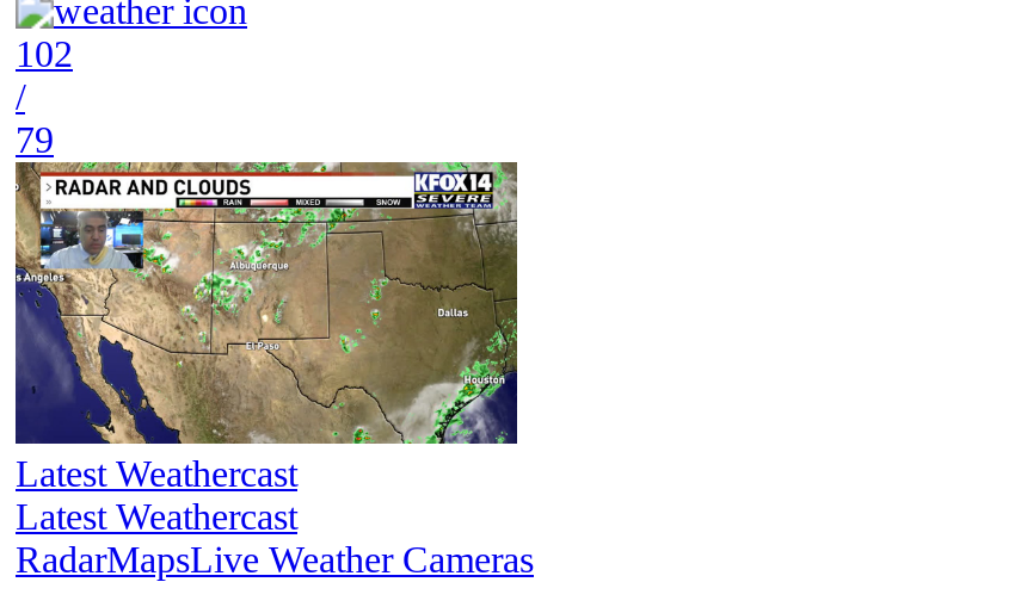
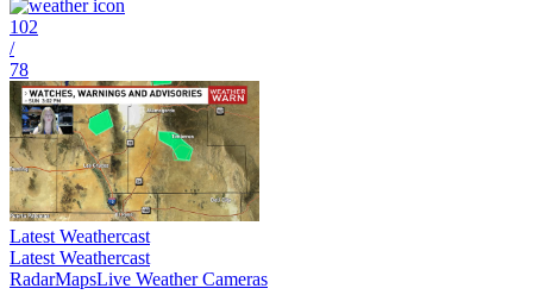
[16,119,54,160] 79 -> [10,59,29,80] 78
[13,160,519,446] [image] -> [8,80,261,222] [image]

